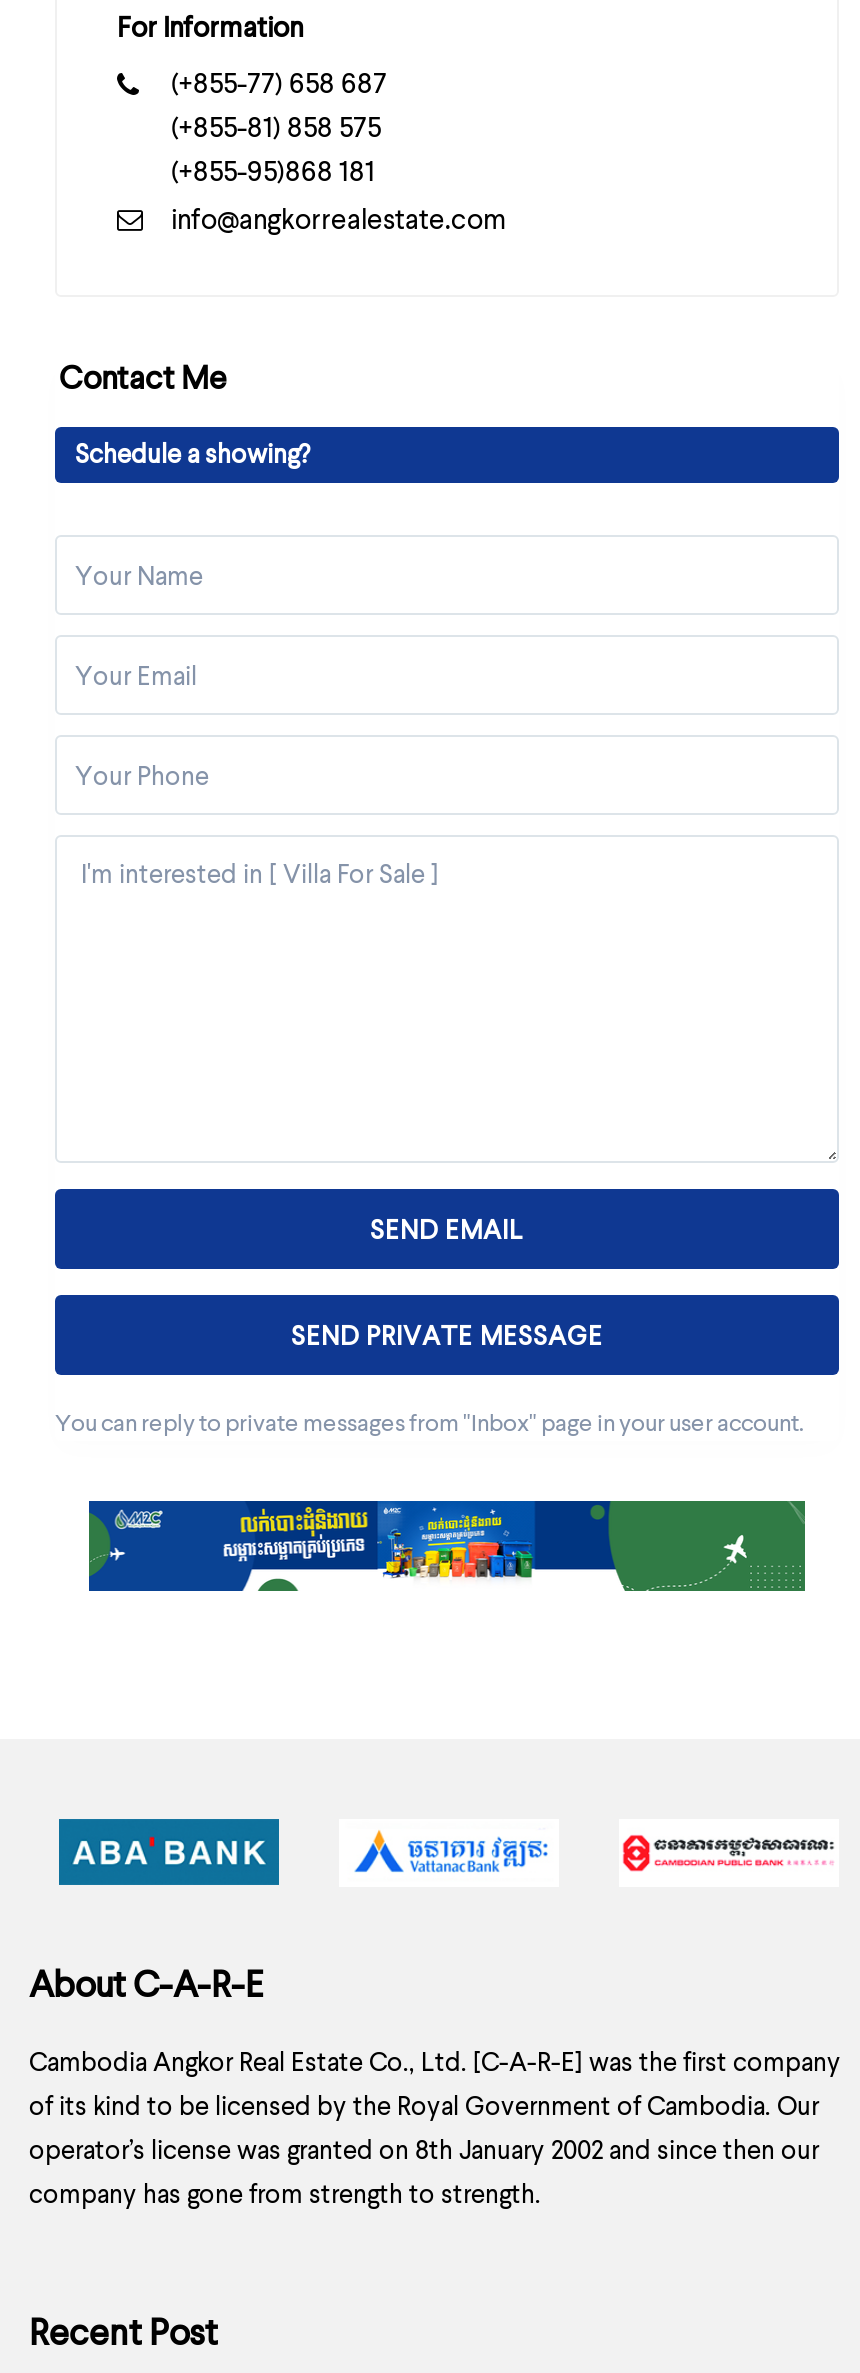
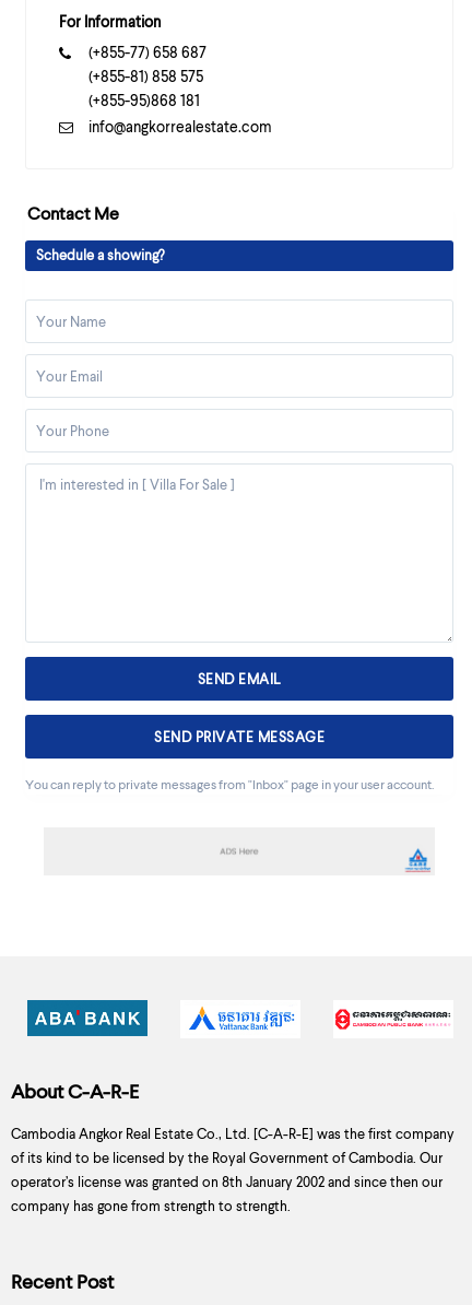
[87,1498,807,1594] [image] -> none

